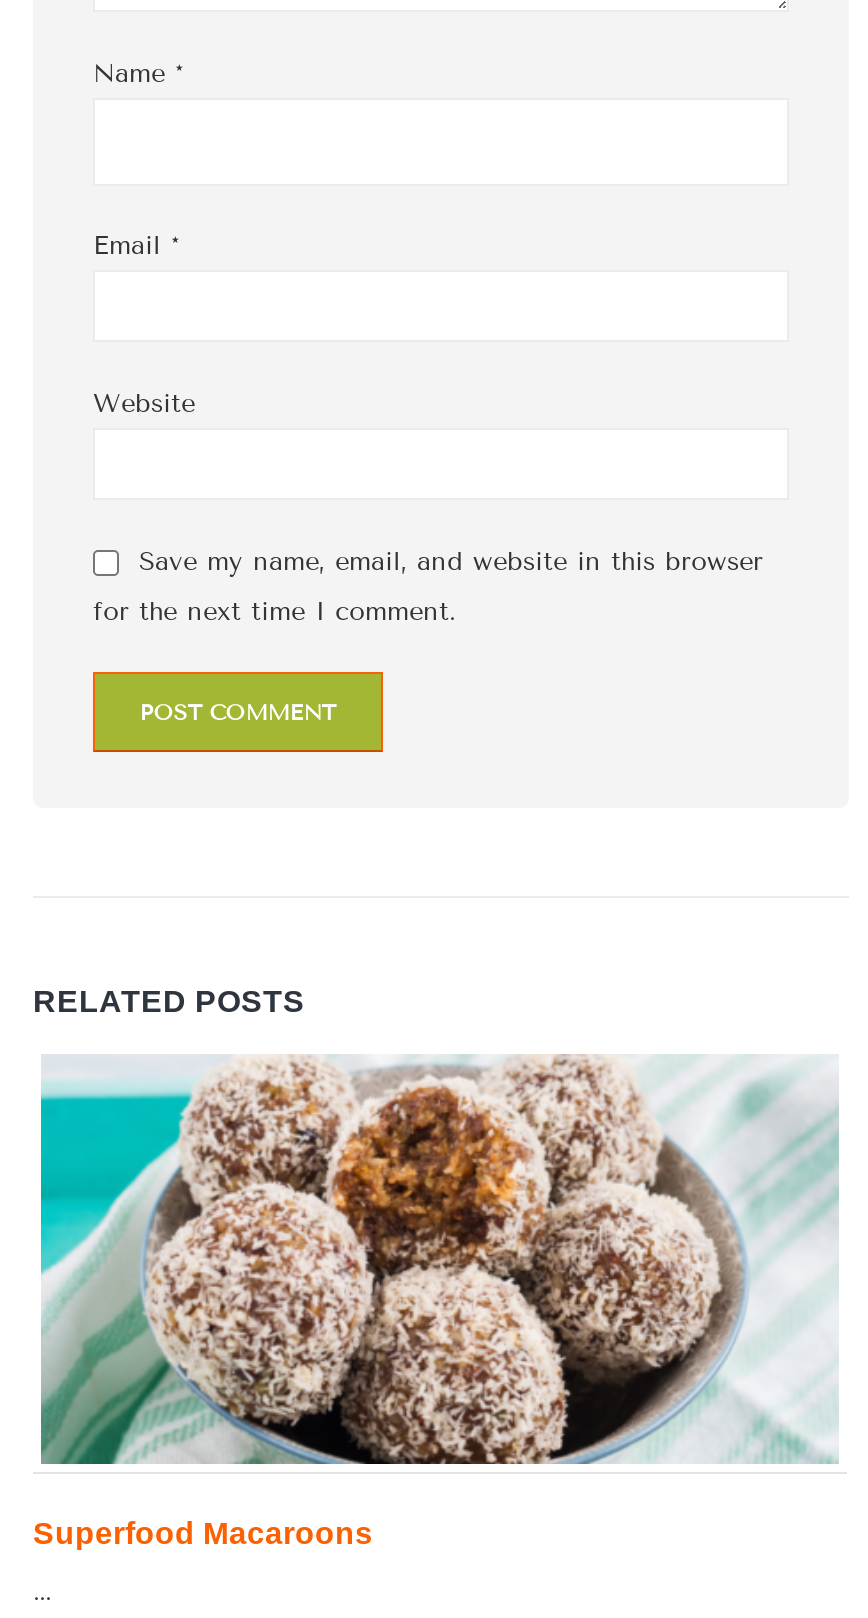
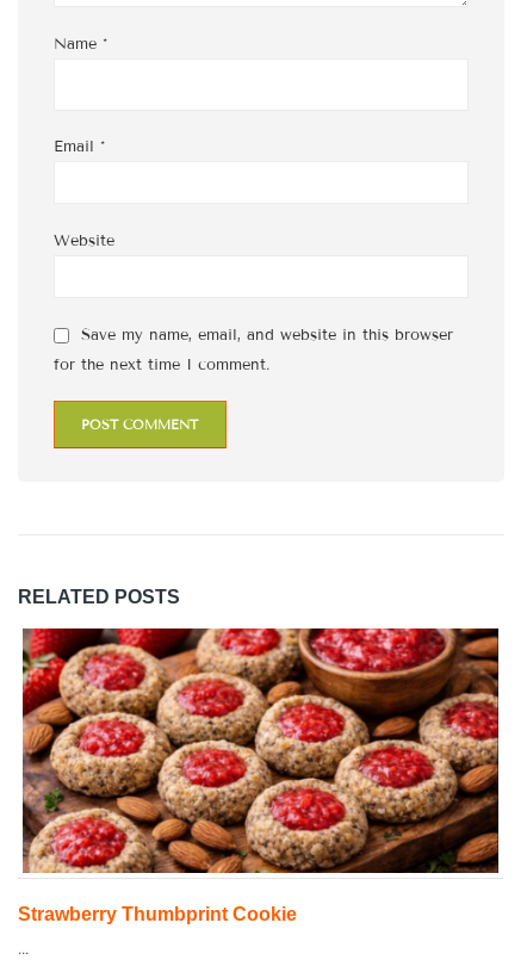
[33,1054,839,1550] [image] | Superfood Macaroons -> [18,627,500,924] [image] | Strawberry Thumbprint Cookie

